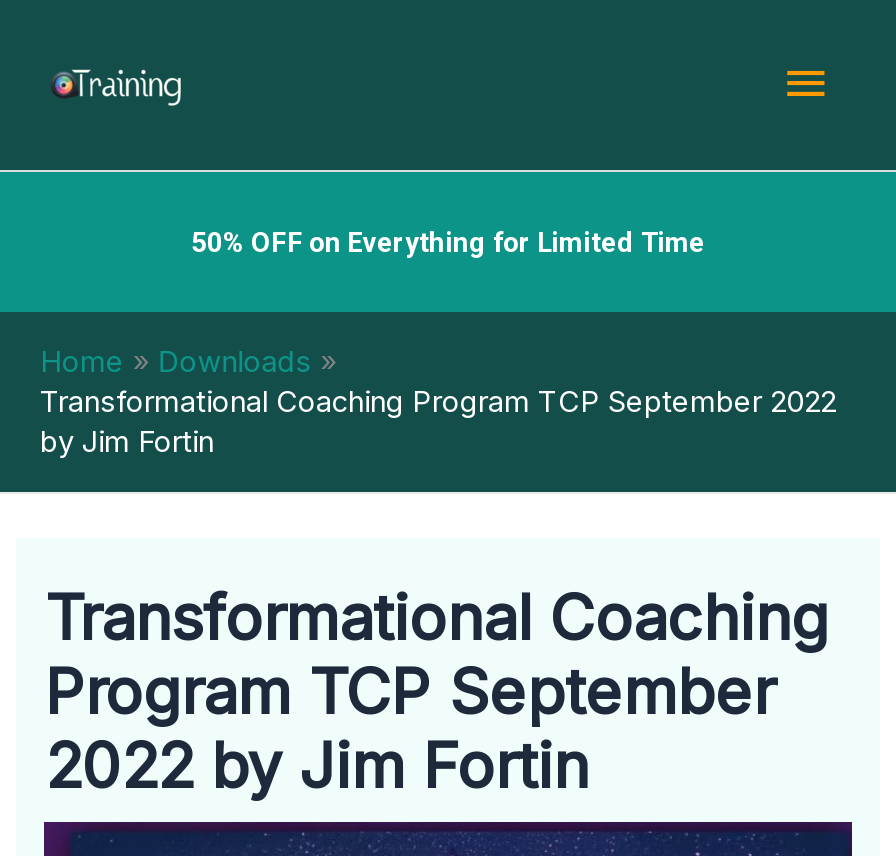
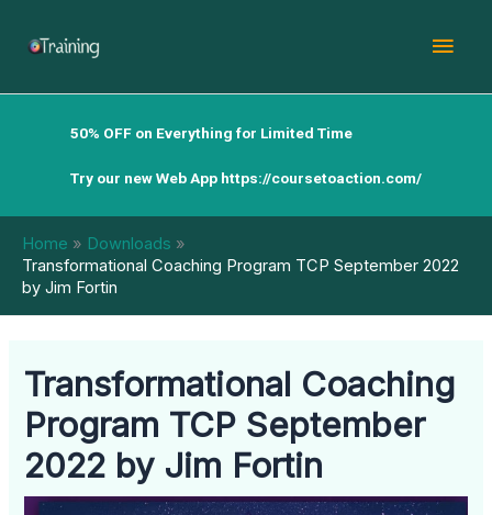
none -> [70,169,422,187] Try our new Web App https://coursetoaction.com/

